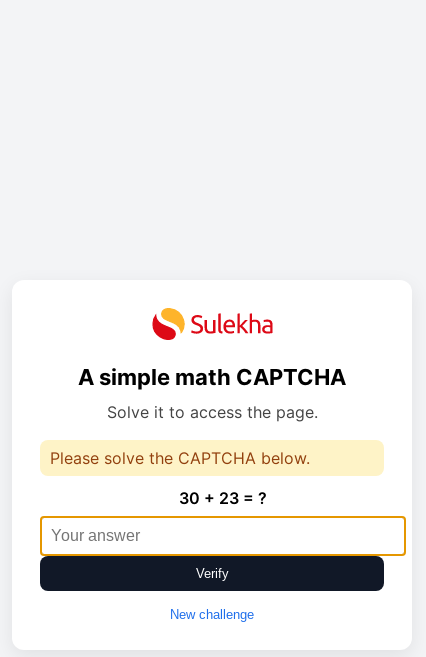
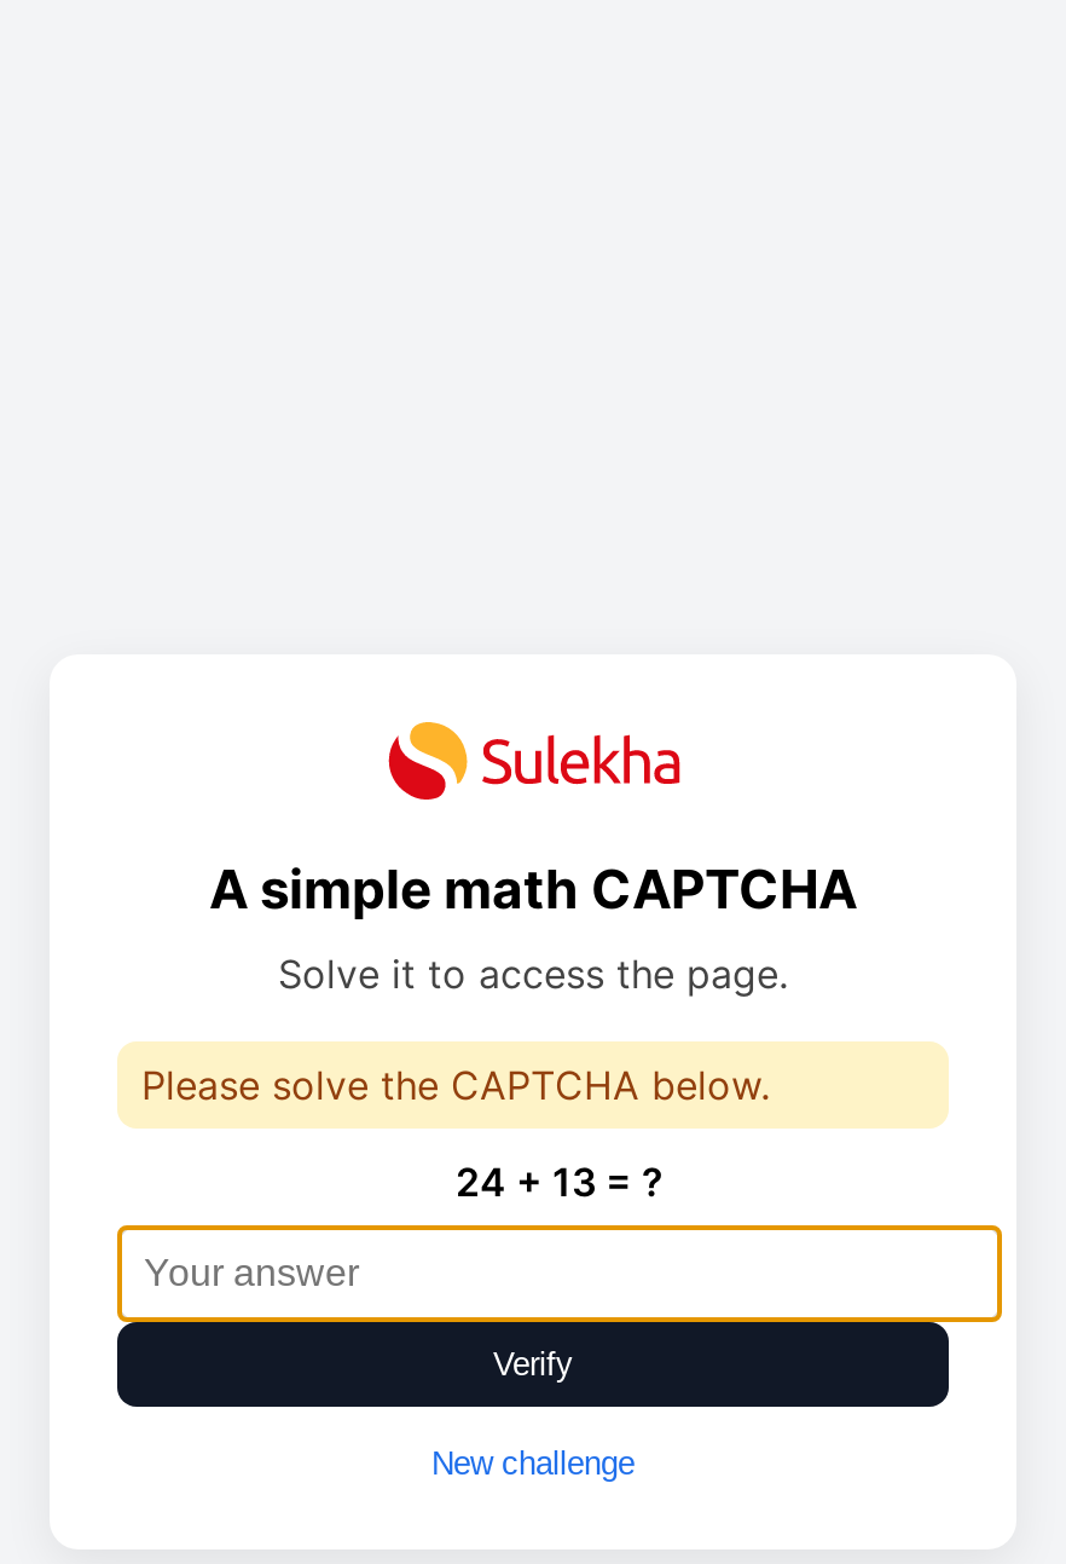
[179,488,267,508] 30 + 23 = ? -> [456,1158,664,1206] 24 + 13 = ?

